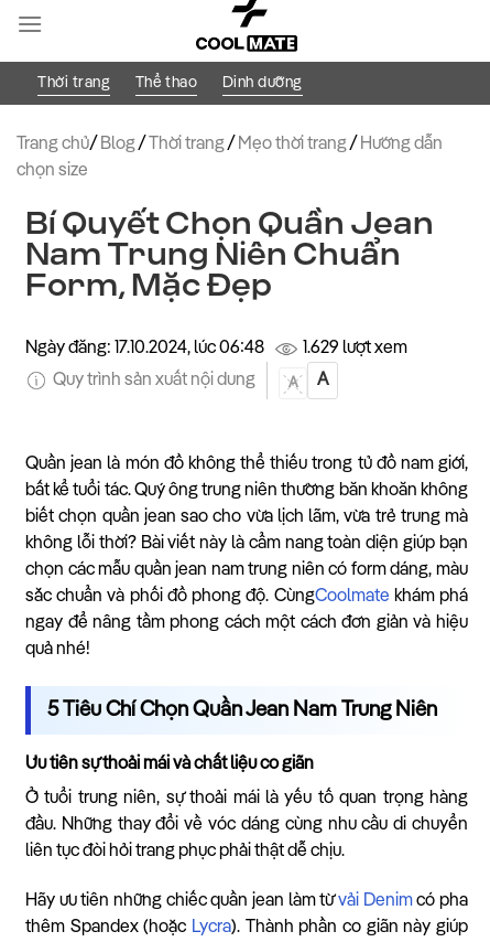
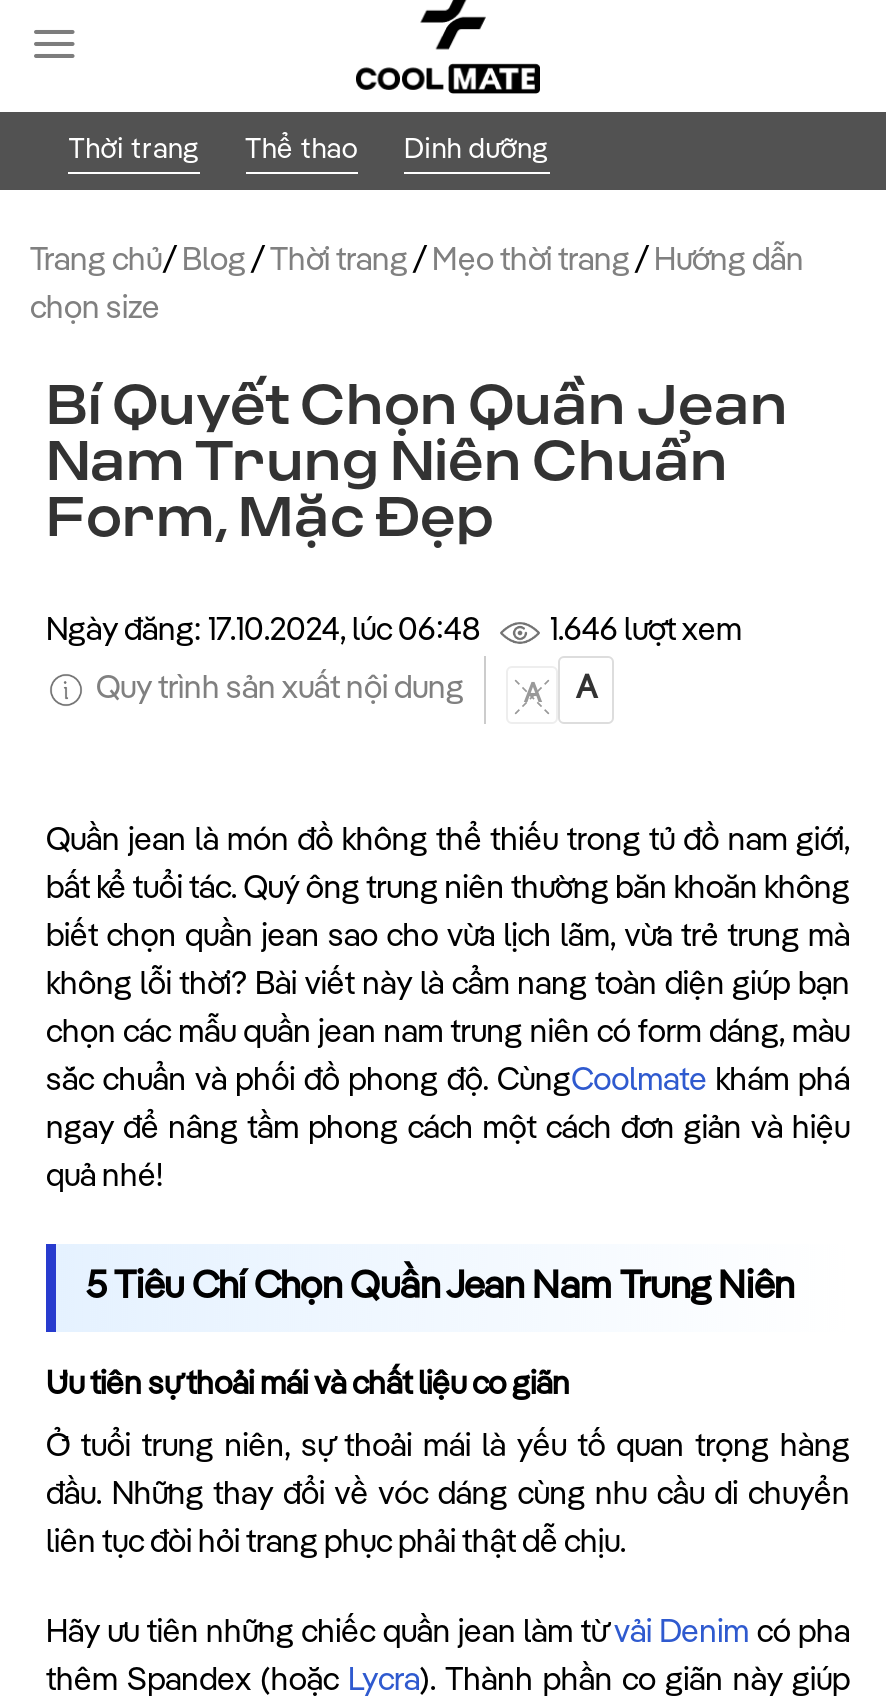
[303,340,407,357] 1.629 lượt xem -> [550,616,742,648] 1.646 lượt xem

